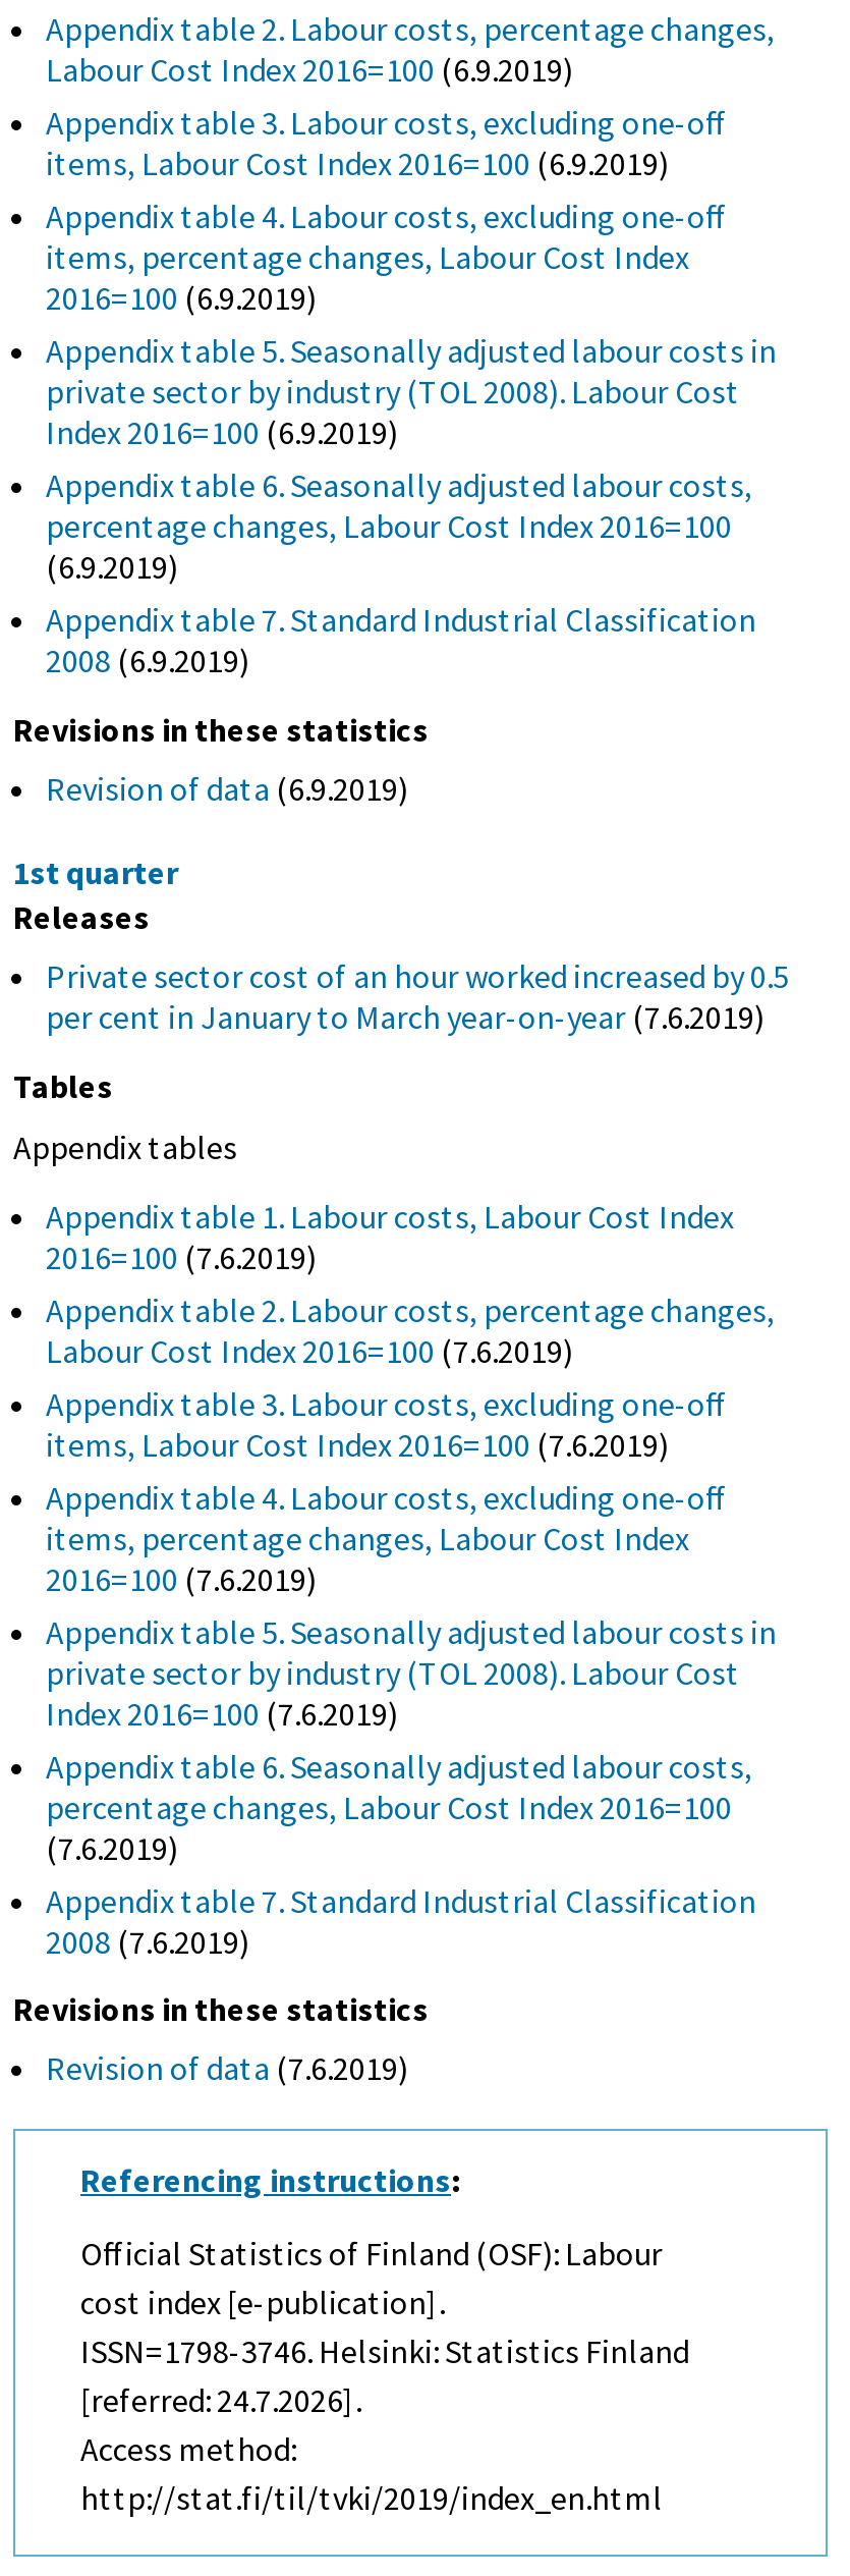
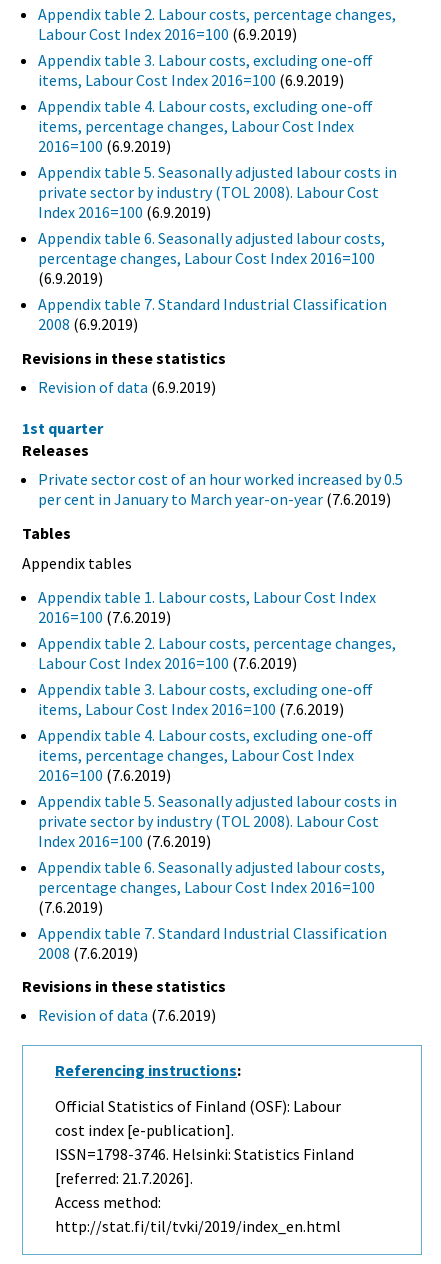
[80,2380,361,2421] [referred: 24.7.2026]. -> [55,1168,193,1188] [referred: 21.7.2026].

